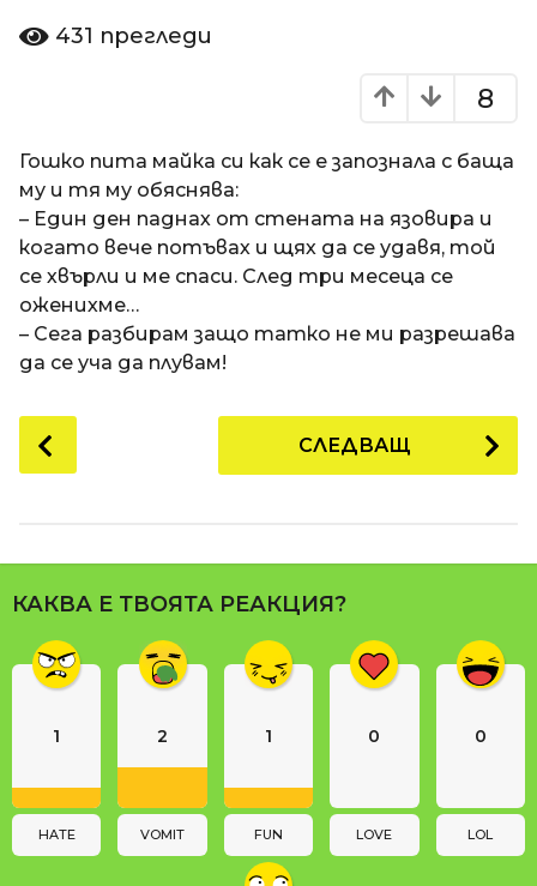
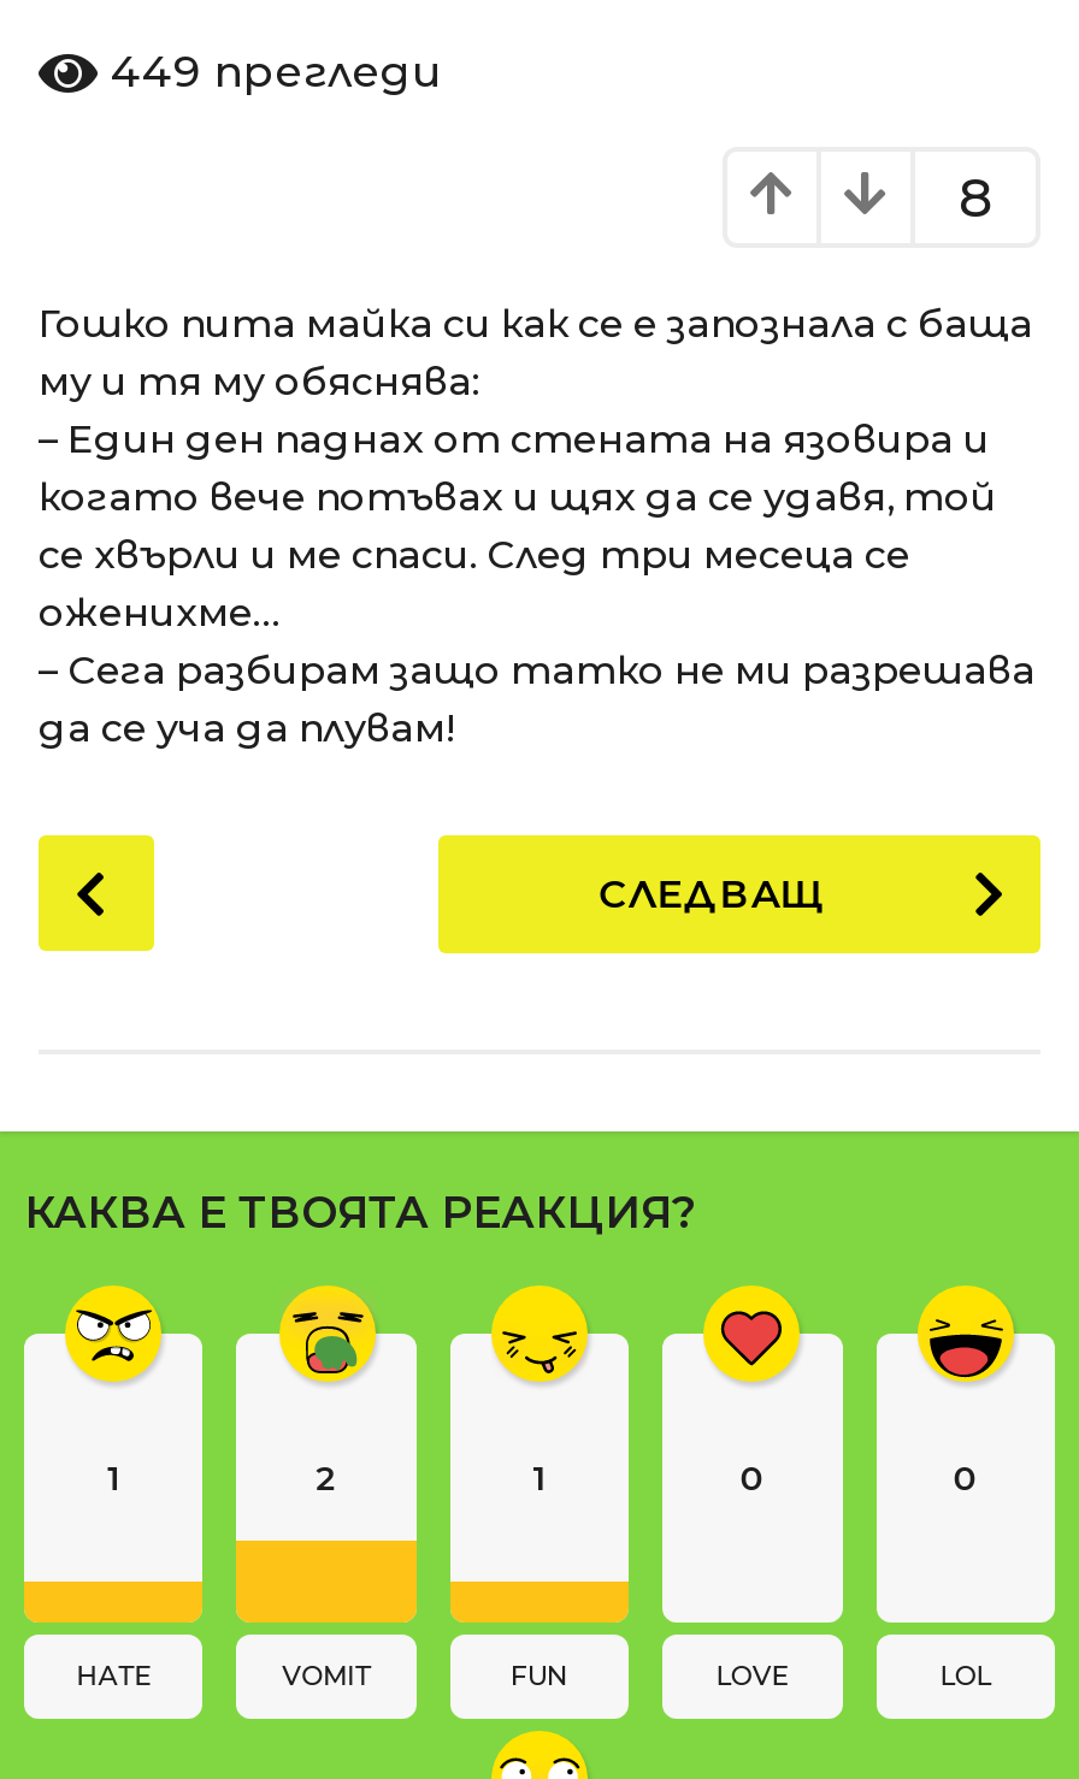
[55,22,212,49] 431 прегледи -> [111,45,441,98] 449 прегледи

